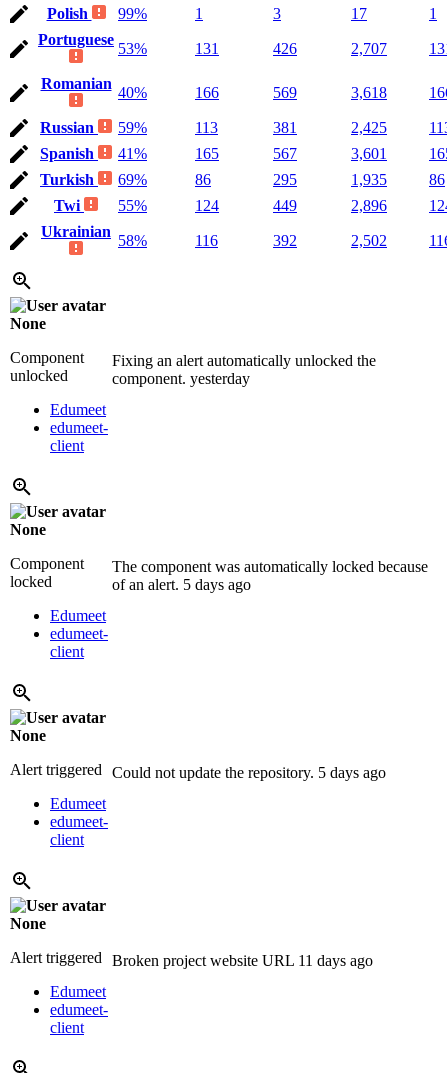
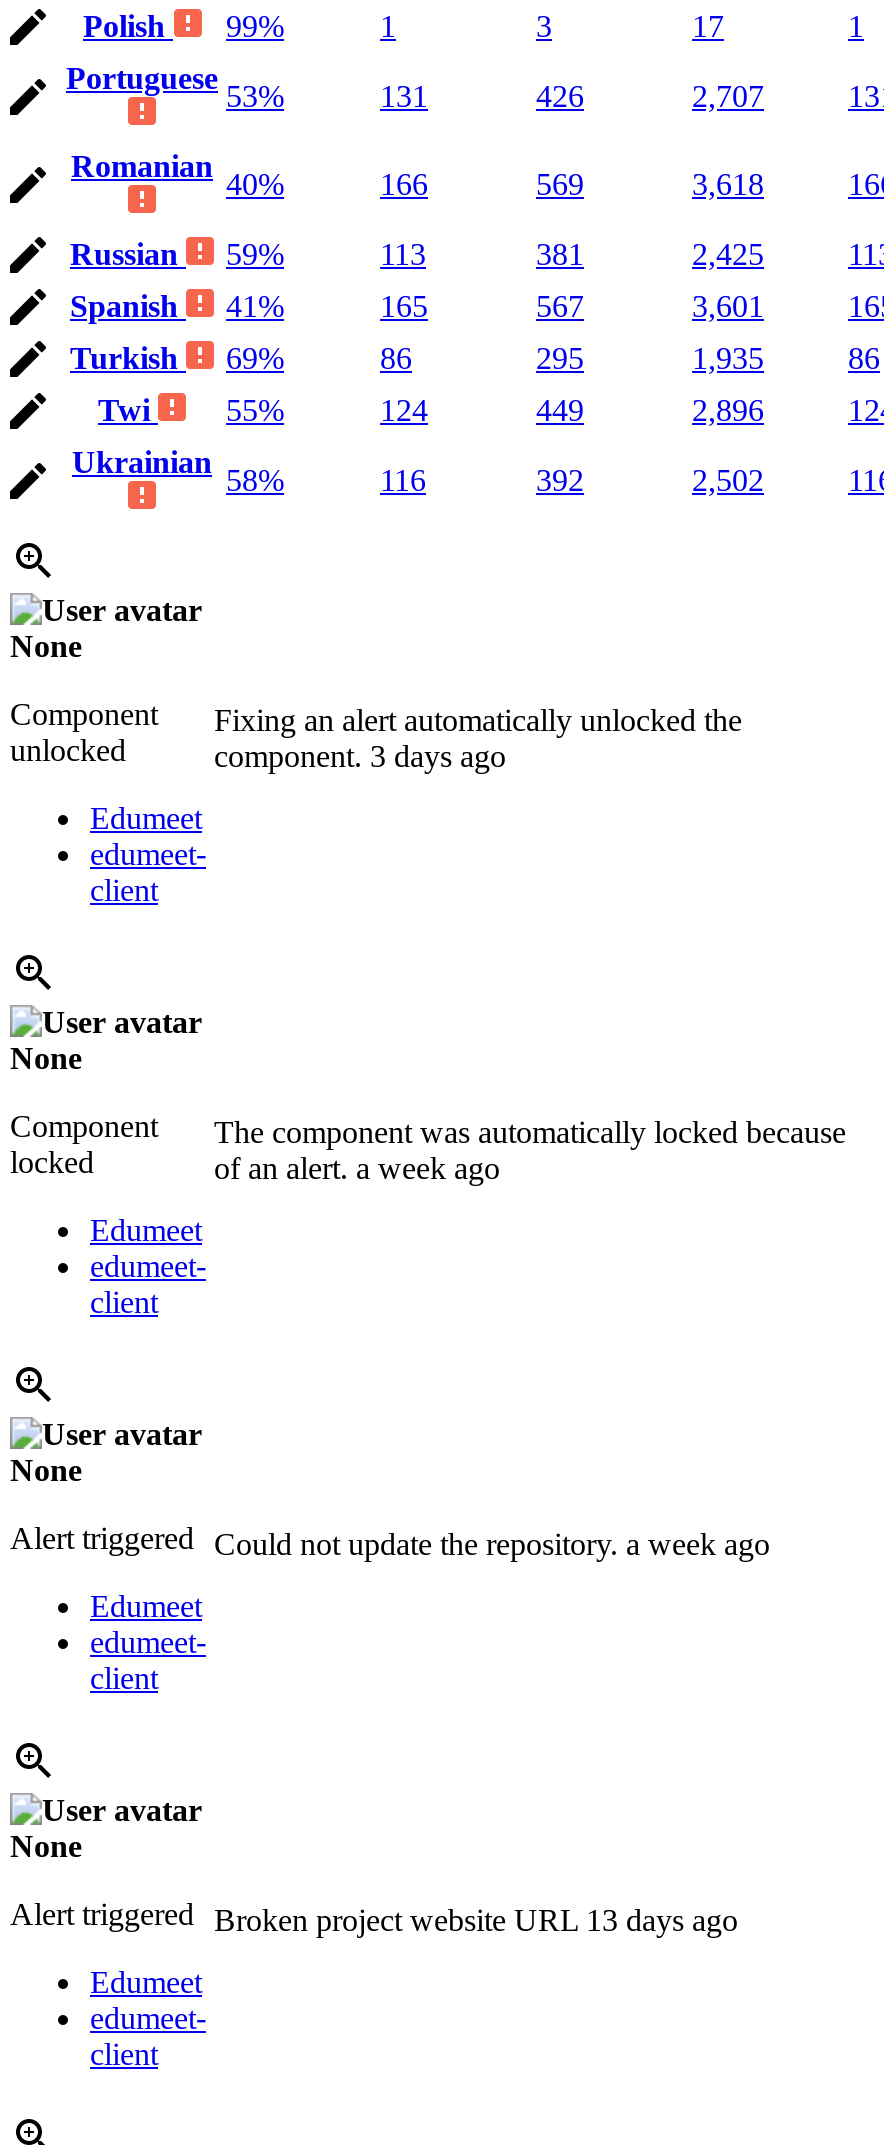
[112,370,250,387] component. yesterday -> [214,738,506,772] component. 3 days ago
[112,576,251,593] of an alert. 5 days ago -> [214,1150,500,1184] of an alert. a week ago
[112,764,386,781] Could not update the repository. 5 days ago -> [214,1526,770,1560] Could not update the repository. a week ago
[112,952,373,969] Broken project website URL 11 days ago -> [214,1902,738,1936] Broken project website URL 13 days ago

